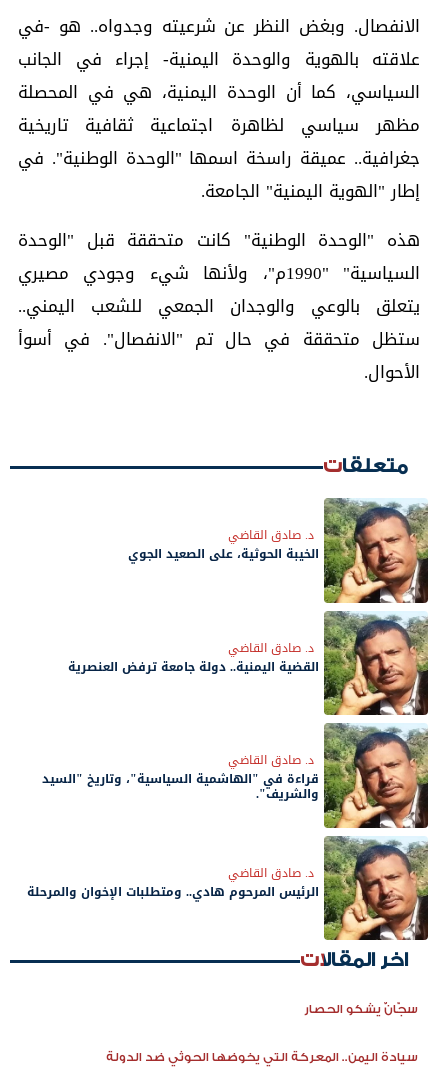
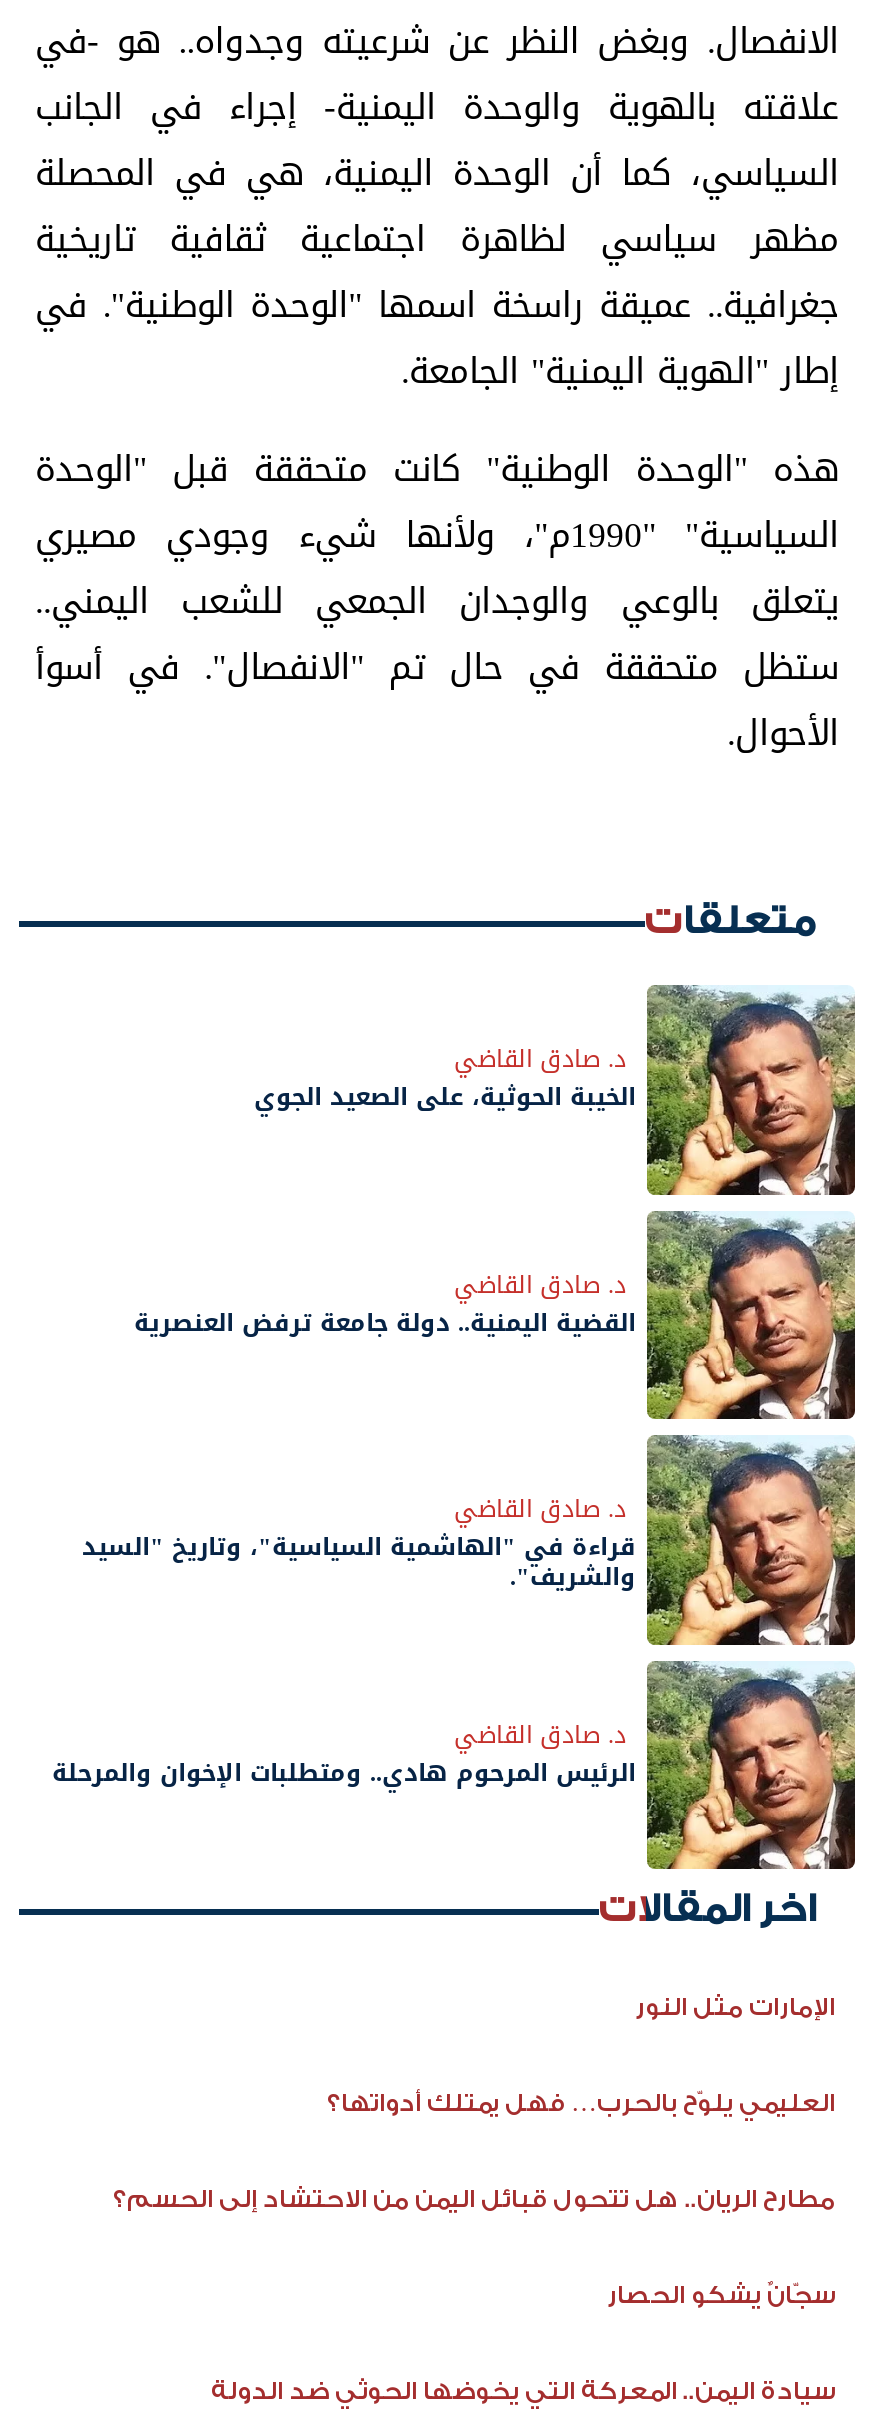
none -> [113,1993,835,2213] الإمارات مثل النور | العليمي يلوّح بالحرب… فهل يمتلك أدواتها؟ | مطارح الريان.. هل تتحول قبائل اليمن من الاحتشاد إلى الحسم؟

